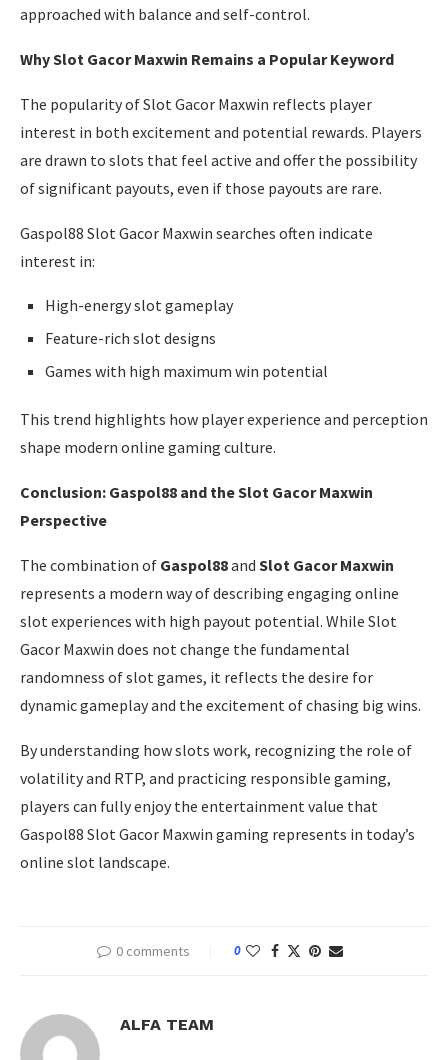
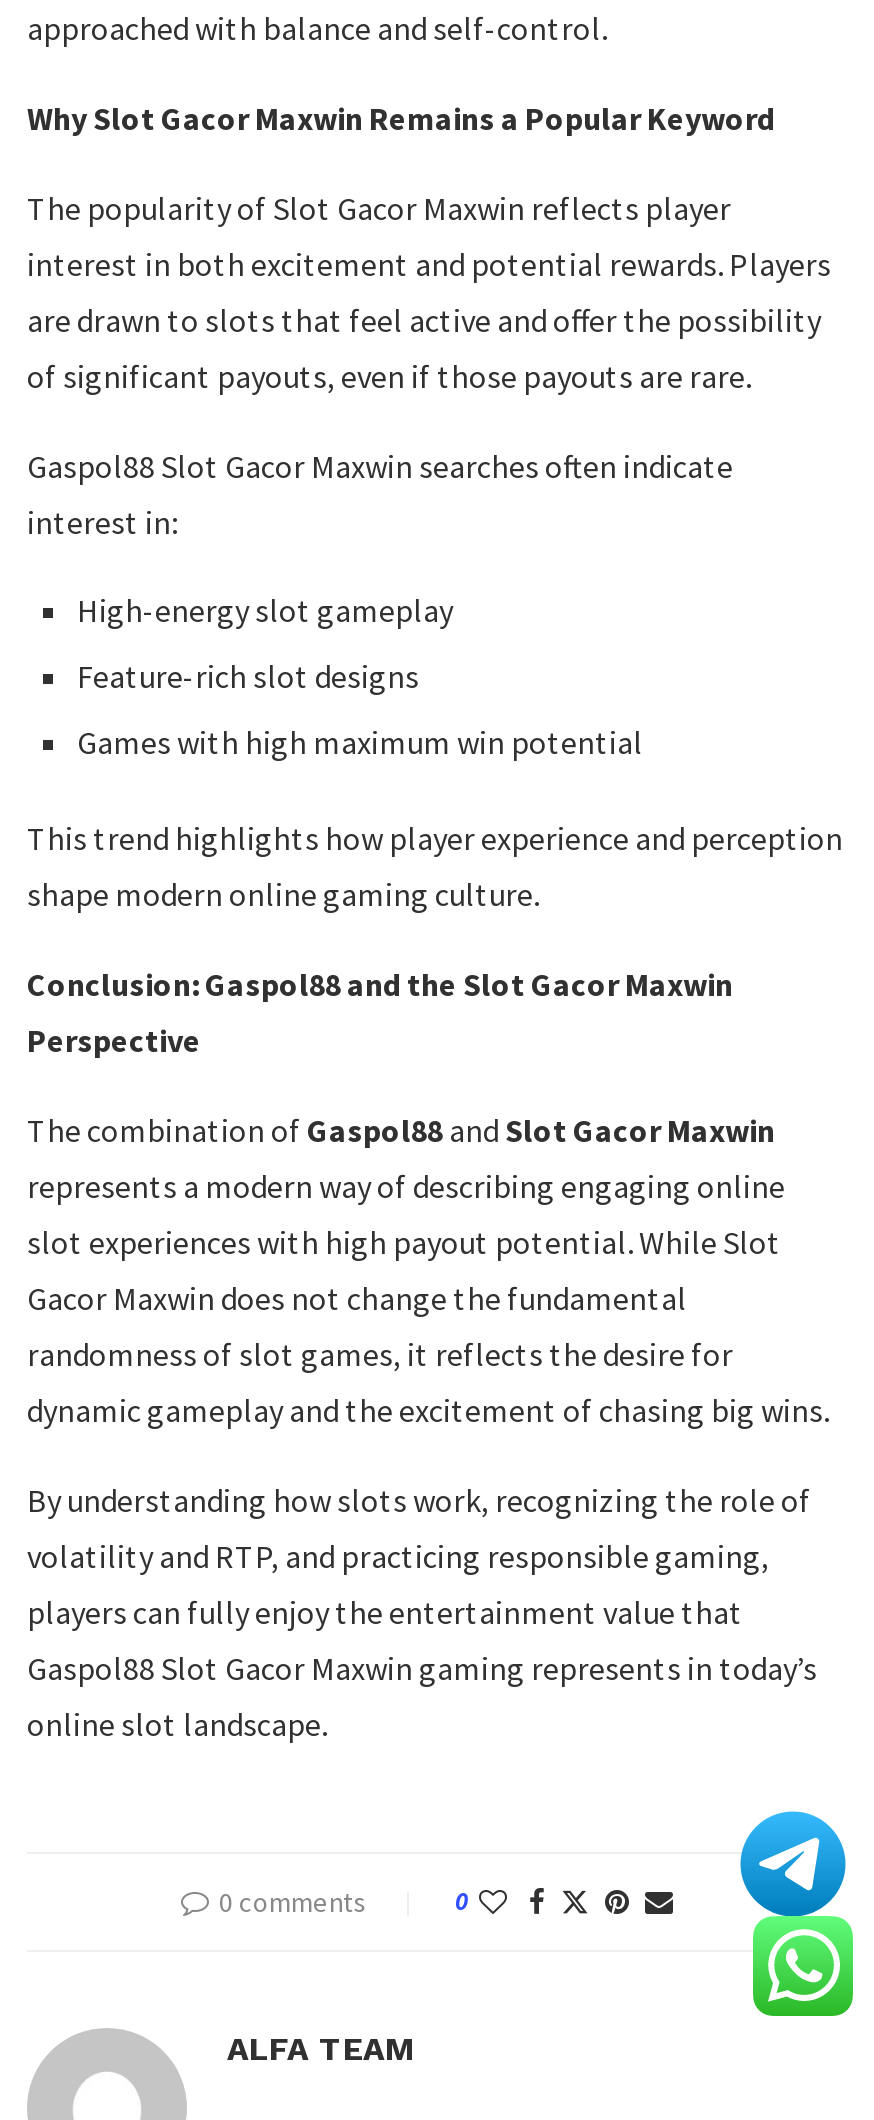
none -> [737,1808,855,2018] [image]

